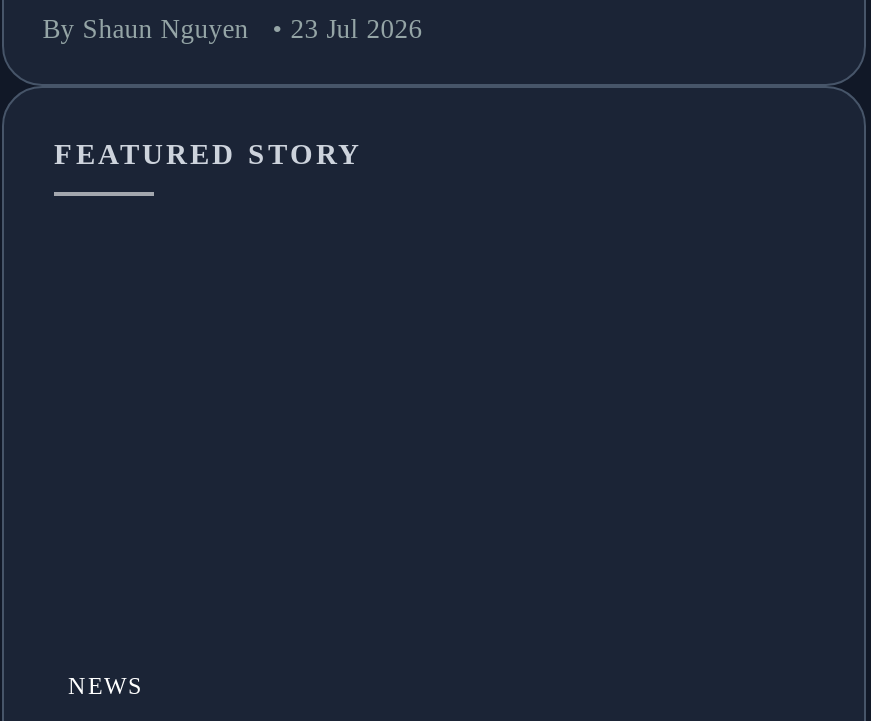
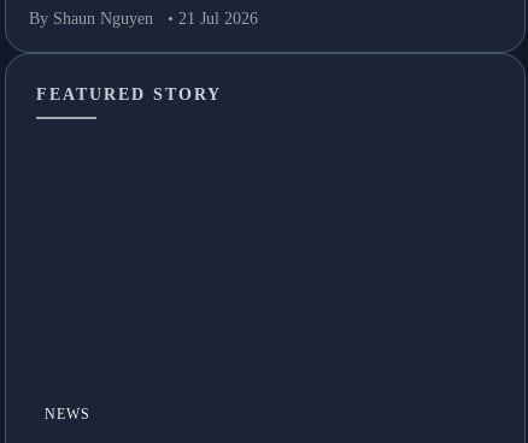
[42,14,422,44] By Shaun Nguyen • 23 Jul 2026 -> [29,9,258,27] By Shaun Nguyen • 21 Jul 2026

